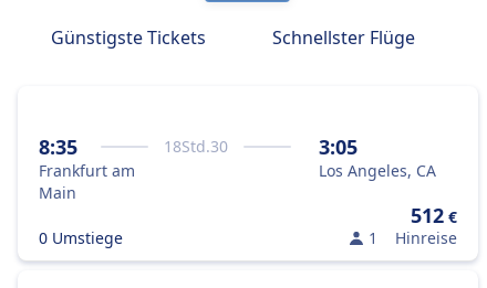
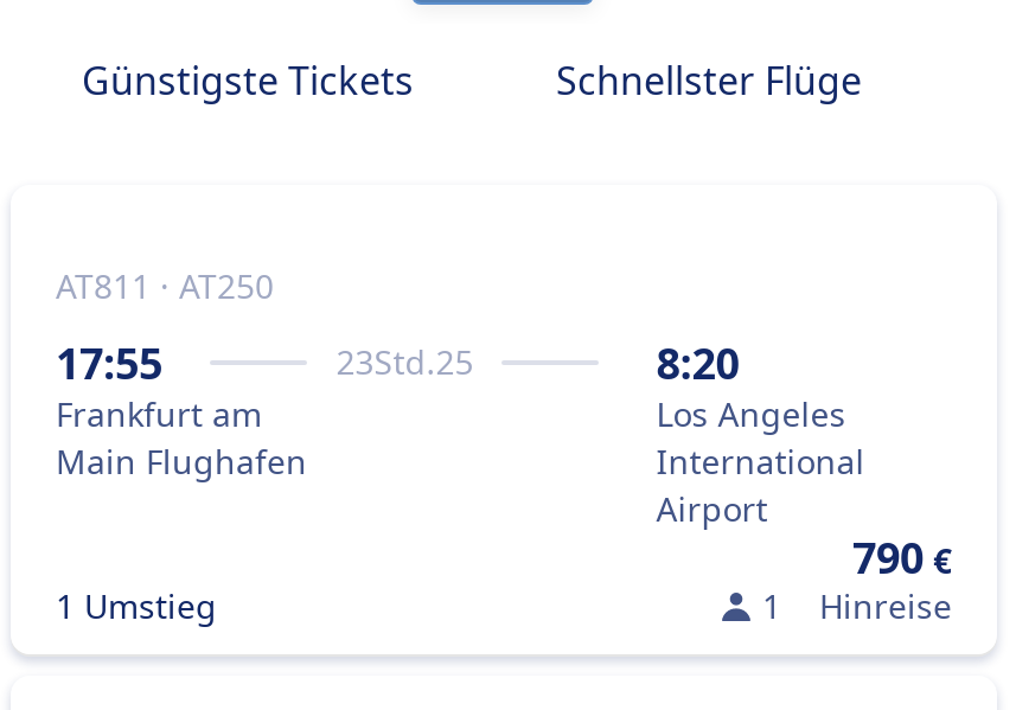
[39,134,228,160] 8:35 | 18Std.30 -> [56,263,474,391] AT811 · AT250 | 17:55 | 23Std.25
[319,134,457,228] 3:05 | Los Angeles, CA | 512 € -> [656,334,952,586] 8:20 | Los Angeles | International | Airport | 790 €
[39,182,76,203] Main -> [56,439,307,484] Main Flughafen
[39,227,123,248] 0 Umstiege -> [56,583,217,628] 1 Umstieg

